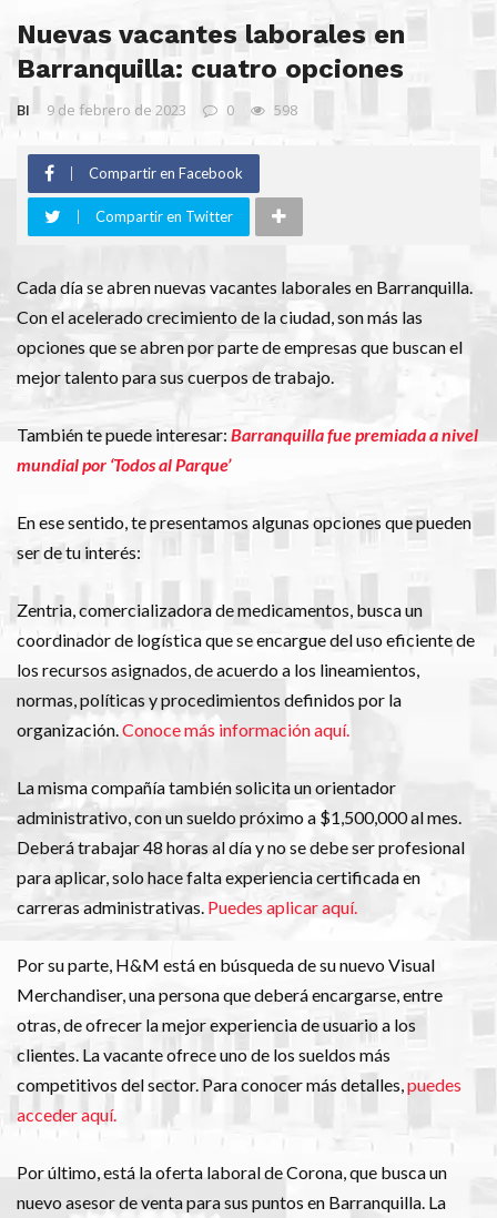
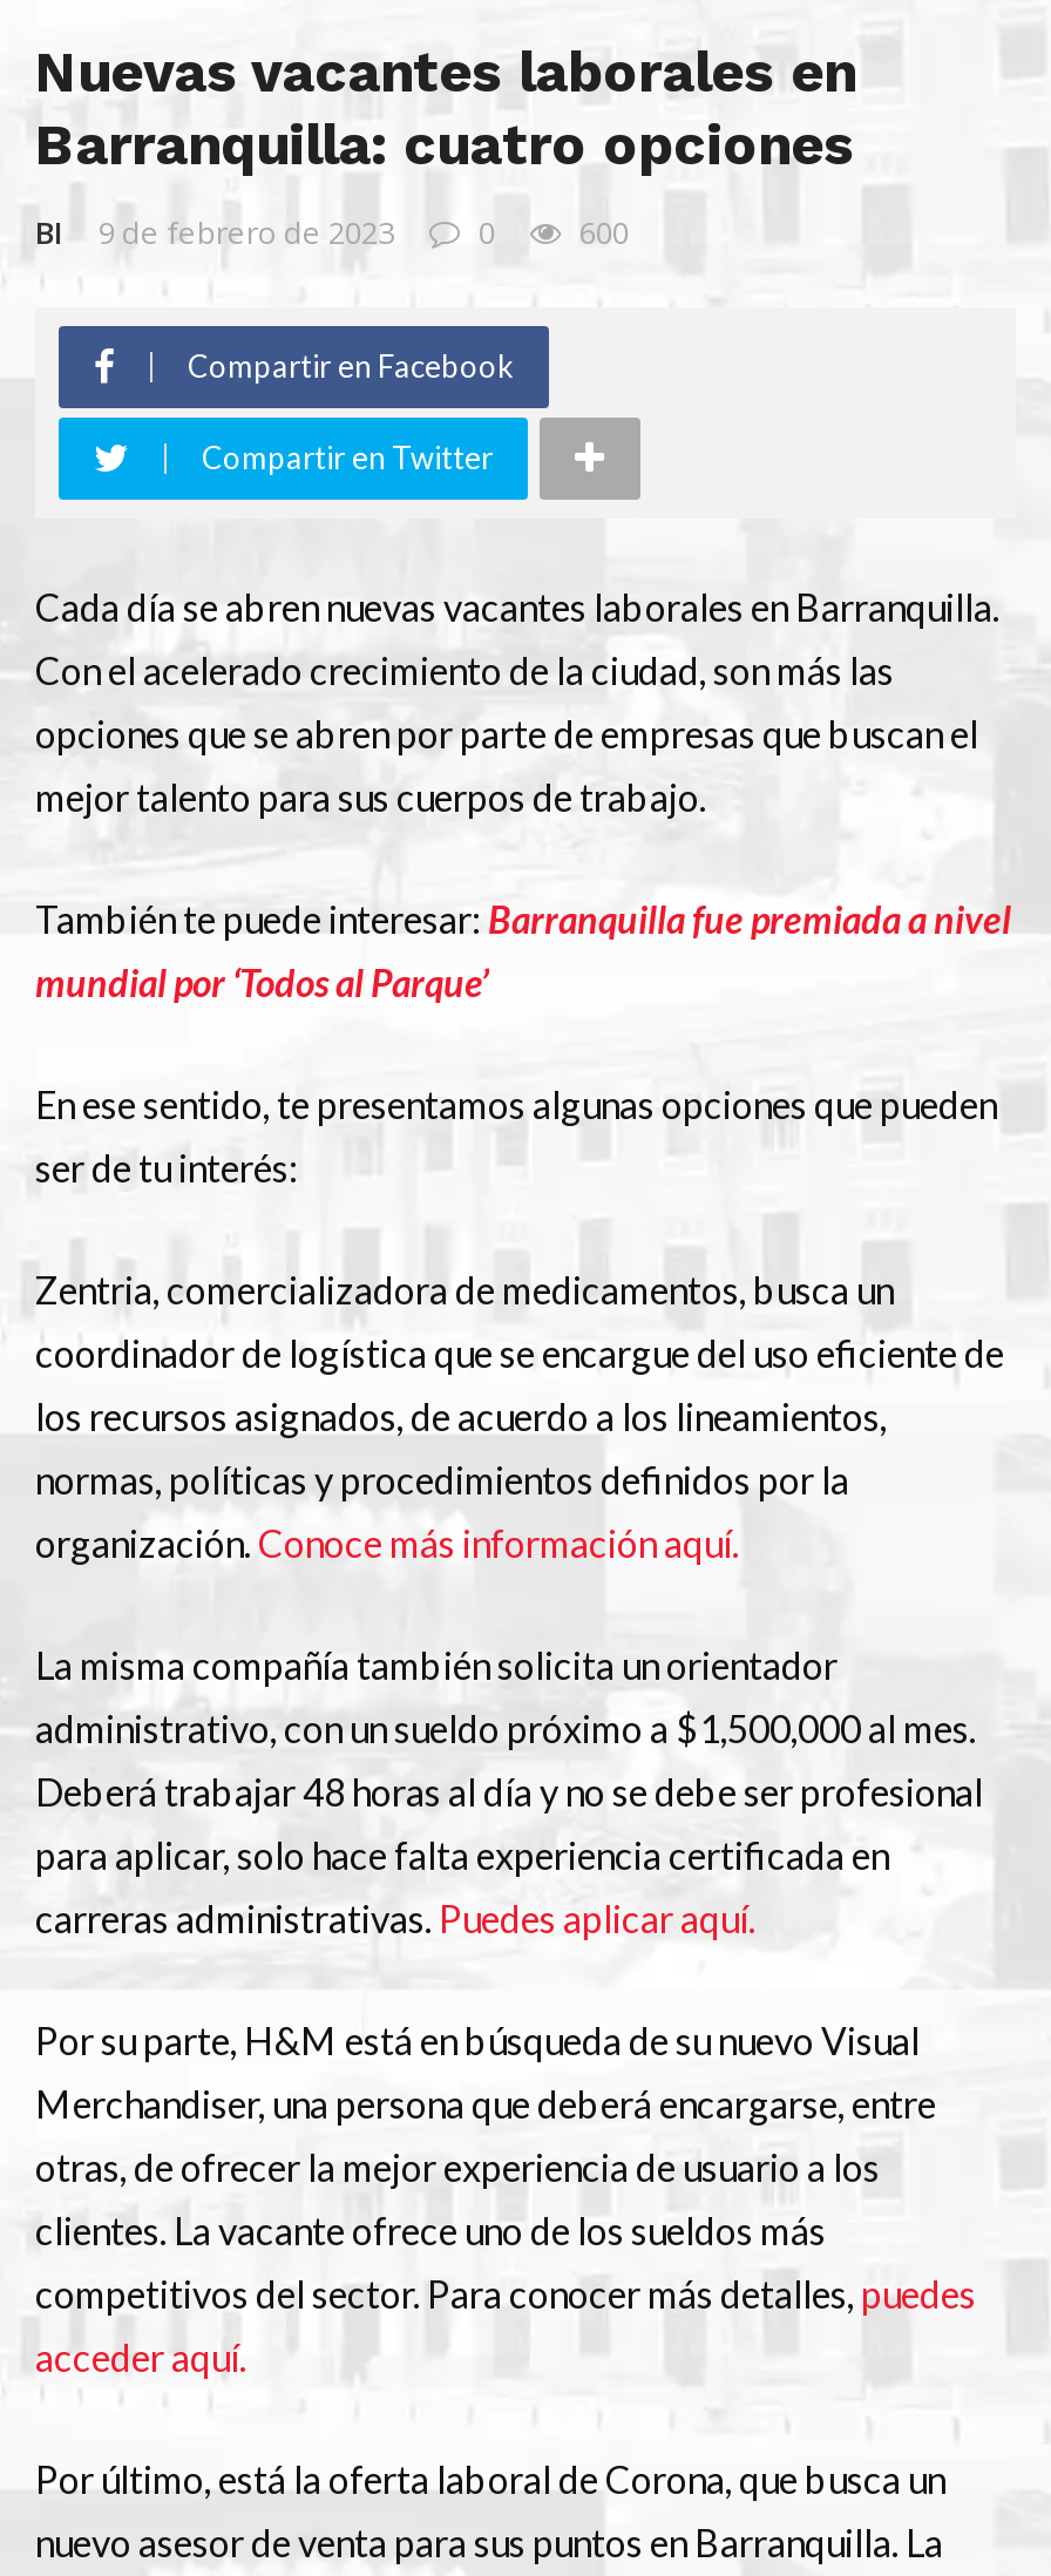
[17,100,297,120] BI 9 de febrero de 2023 0 598 -> [35,211,629,253] BI 9 de febrero de 2023 0 600

